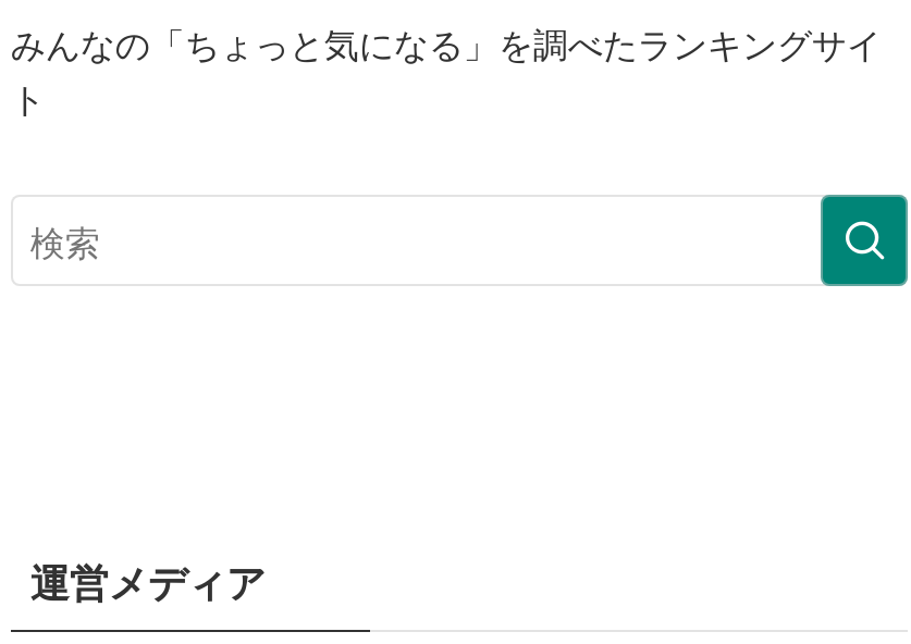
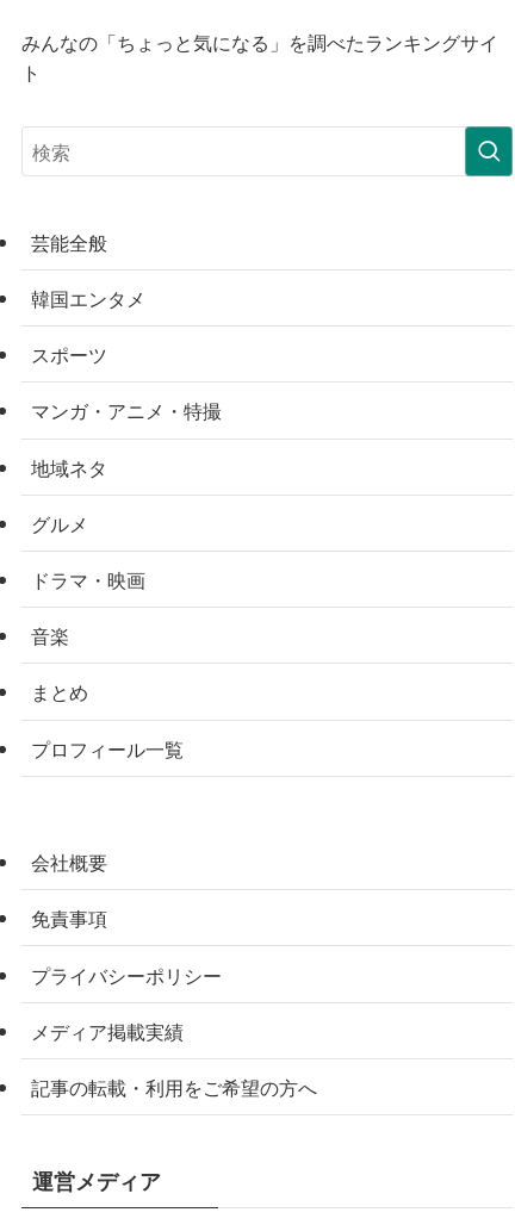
none -> [31,227,222,762] 芸能全般 | 韓国エンタメ | スポーツ | マンガ・アニメ・特撮 | 地域ネタ | グルメ | ドラマ・映画 | 音楽 | まとめ | プロフィール一覧
none -> [31,848,317,1101] 会社概要 | 免責事項 | プライバシーポリシー | メディア掲載実績 | 記事の転載・利用をご希望の方へ

